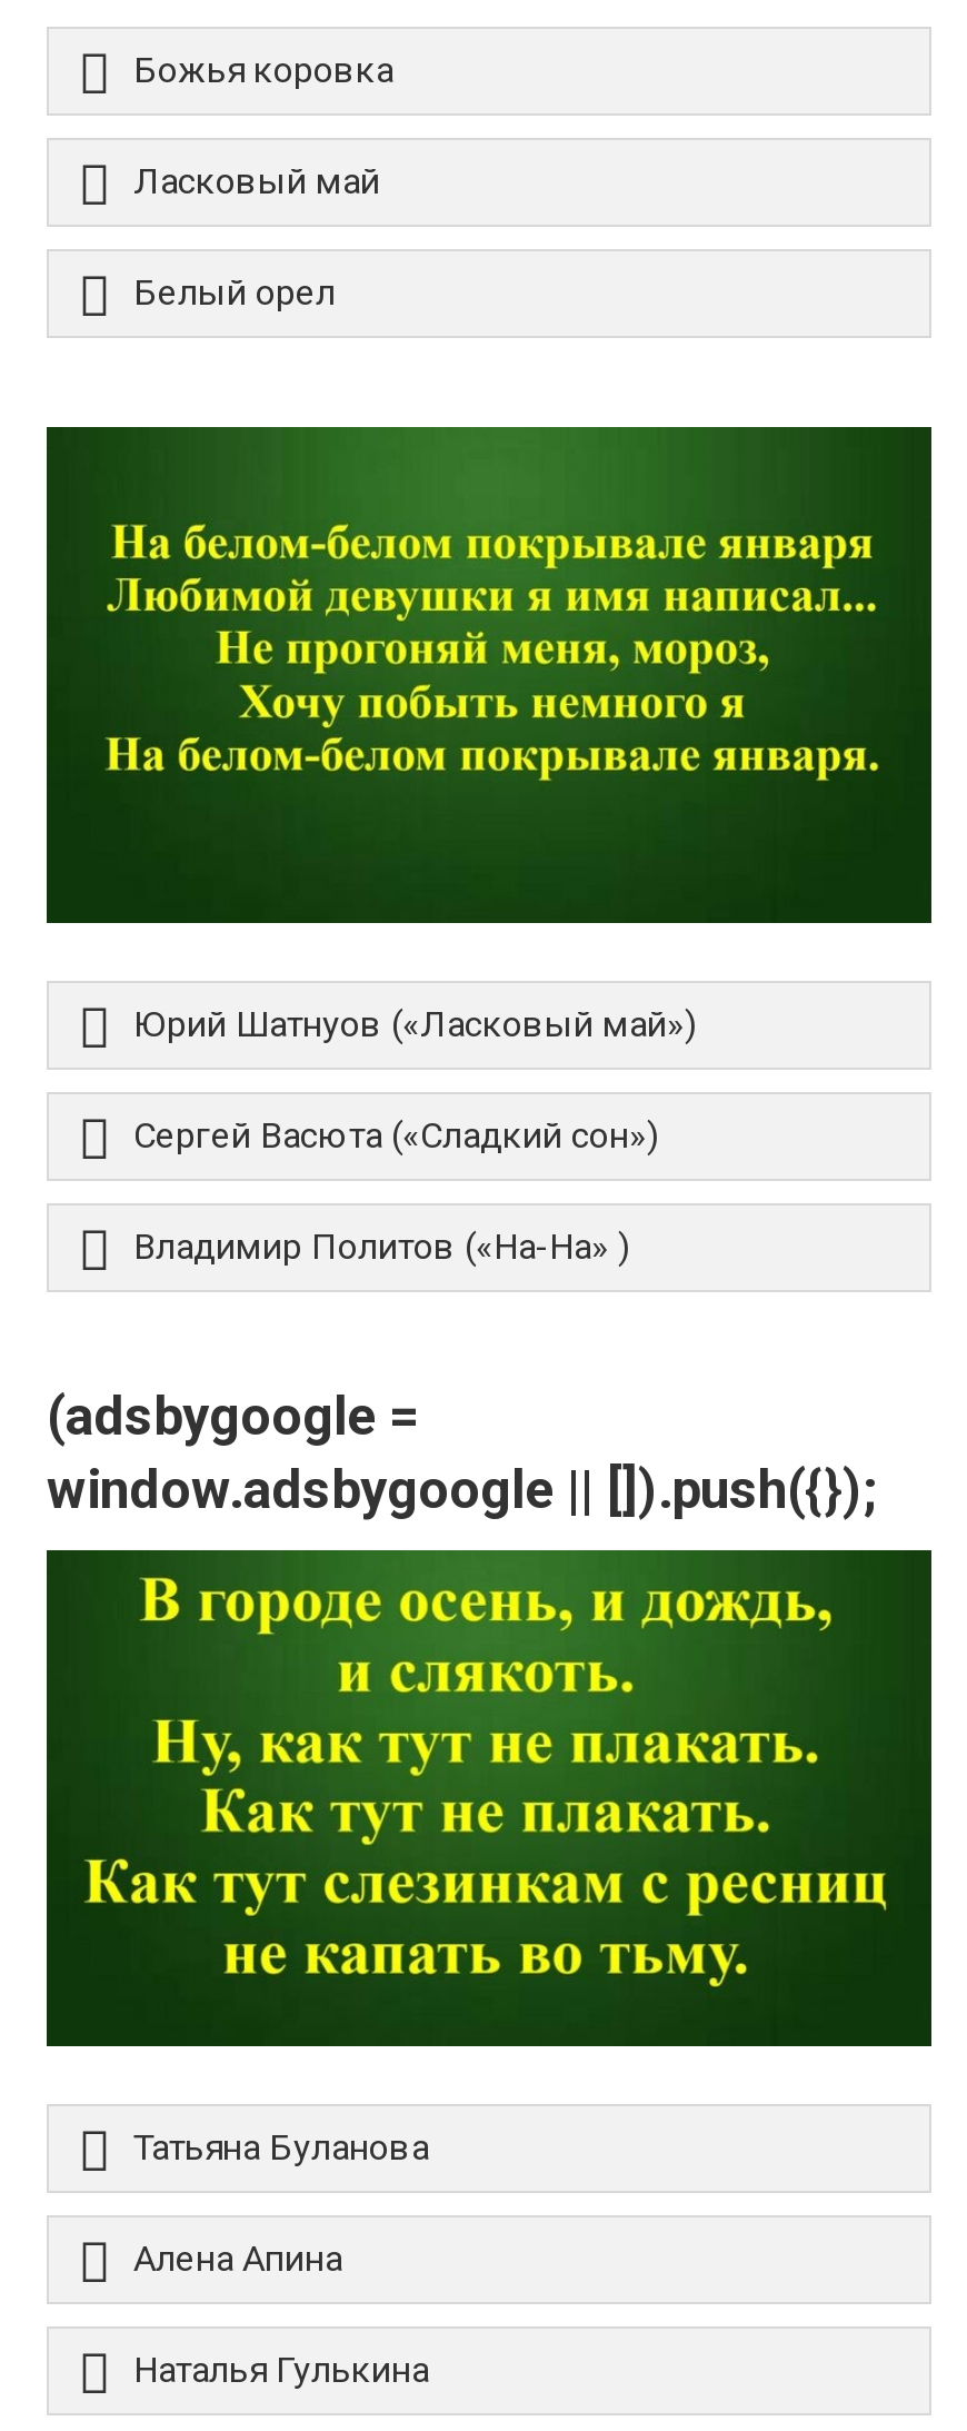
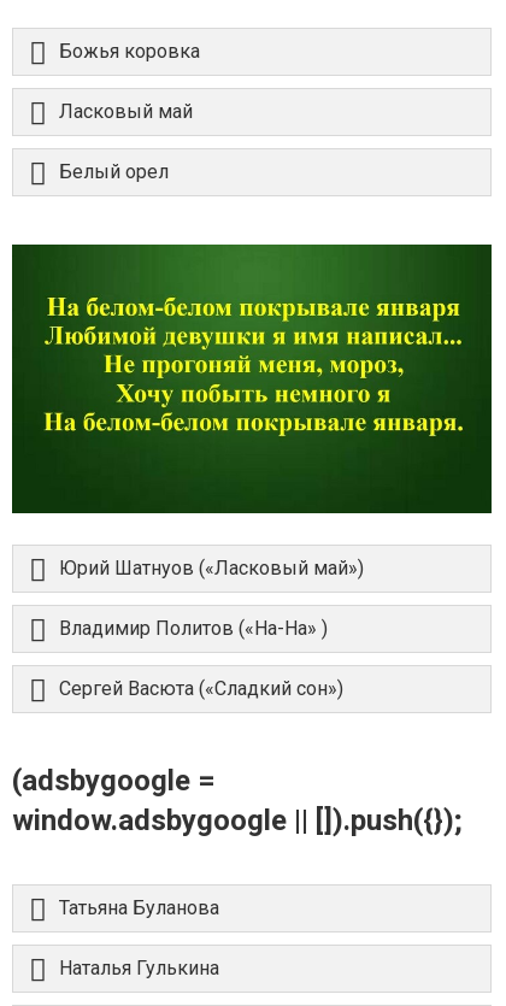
moved [133,1114,658,1157] -> [59,677,343,700]: Сергей Васюта («Сладкий сон»)
[44,1548,934,2048] [image] -> none
[133,2237,342,2279] Алена Апина -> none

